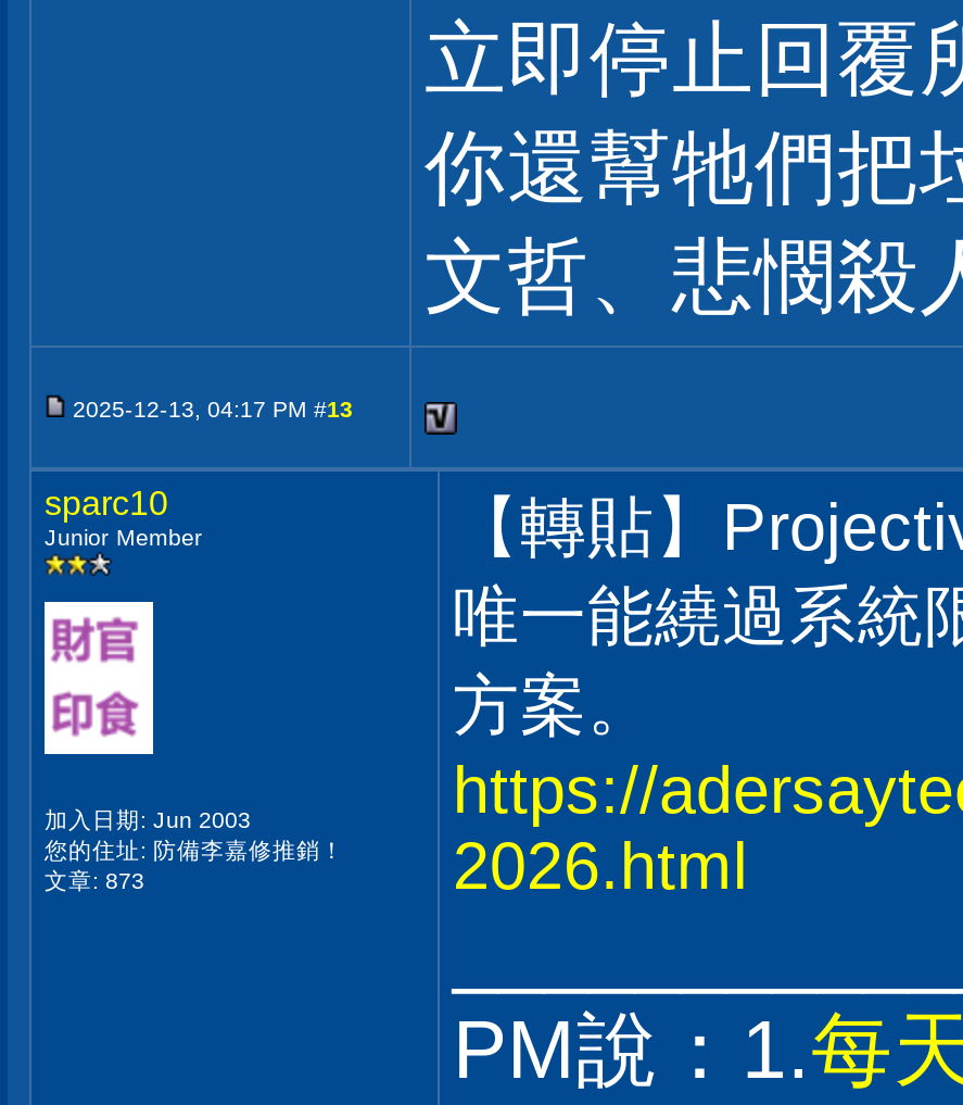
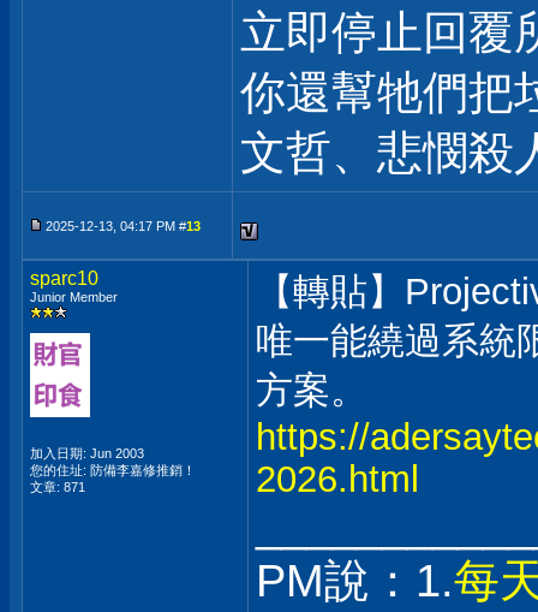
[45,867,144,893] 文章: 873 -> [30,480,85,494] 文章: 871

